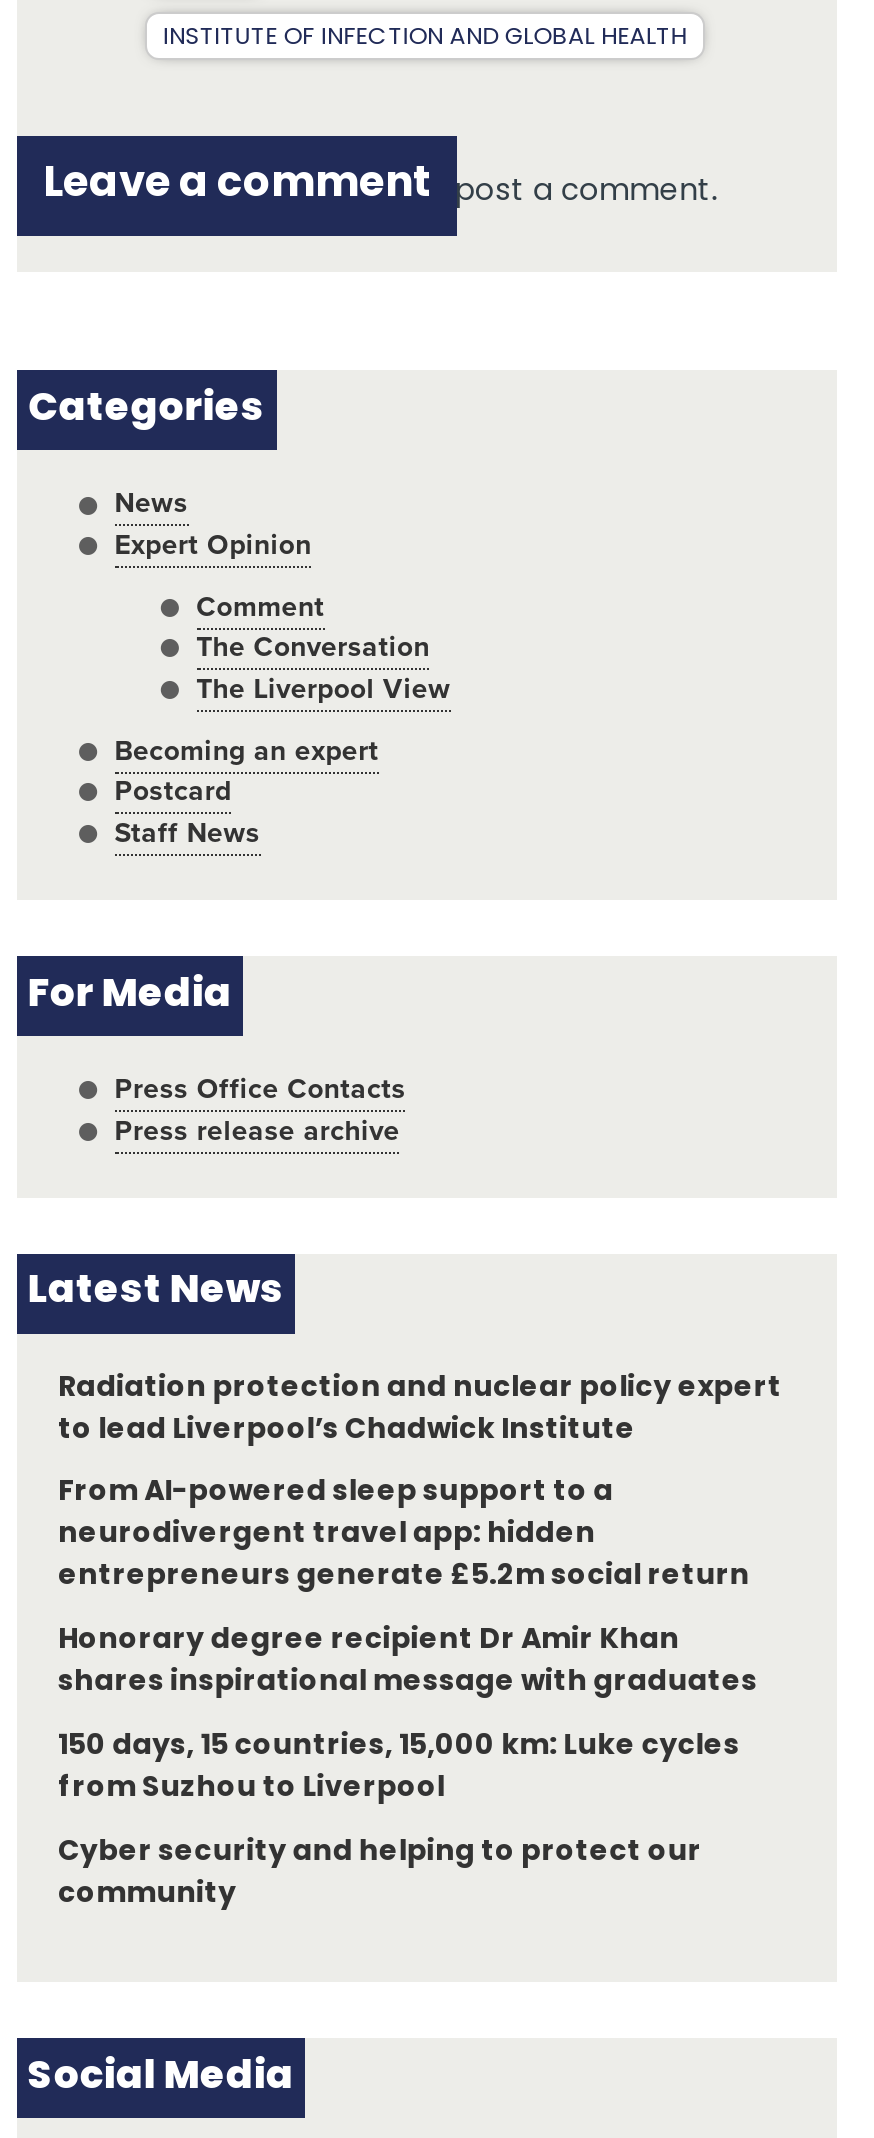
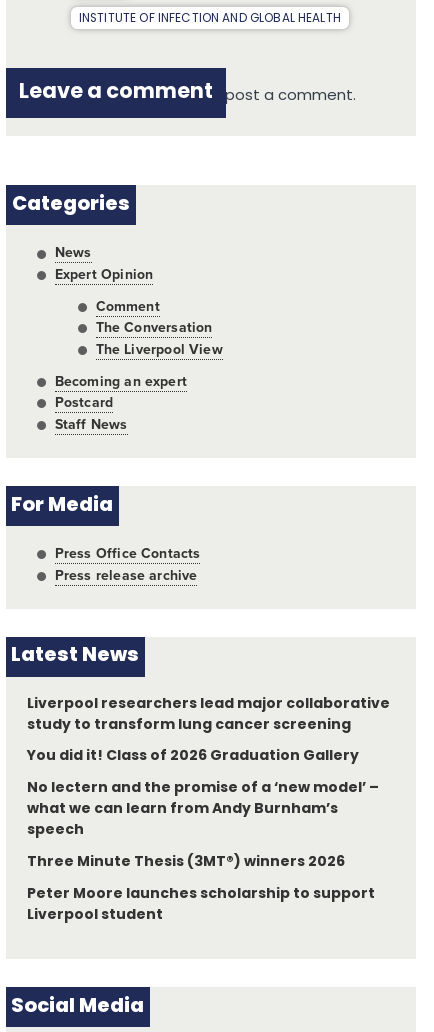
[58,1373,782,1445] Radiation protection and nuclear policy expert | to lead Liverpool’s Chadwick Institute -> [26,697,390,733] Liverpool researchers lead major collaborative | study to transform lung cancer screening
[58,1479,750,1593] From AI-powered sleep support to a | neurodivergent travel app: hidden | entrepreneurs generate £5.2m social return -> [26,749,359,764] You did it! Class of 2026 Graduation Gallery
[58,1626,758,1698] Honorary degree recipient Dr Amir Khan | shares inspirational message with graduates -> [26,781,379,838] No lectern and the promise of a ‘new model’ – | what we can learn from Andy Burnham’s | speech
[58,1732,740,1804] 150 days, 15 countries, 15,000 km: Luke cycles | from Suzhou to Liverpool -> [26,855,345,870] Three Minute Thesis (3MT®) winners 2026
[58,1838,701,1910] Cyber security and helping to protect our | community -> [26,887,375,923] Peter Moore launches scholarship to support | Liverpool student

